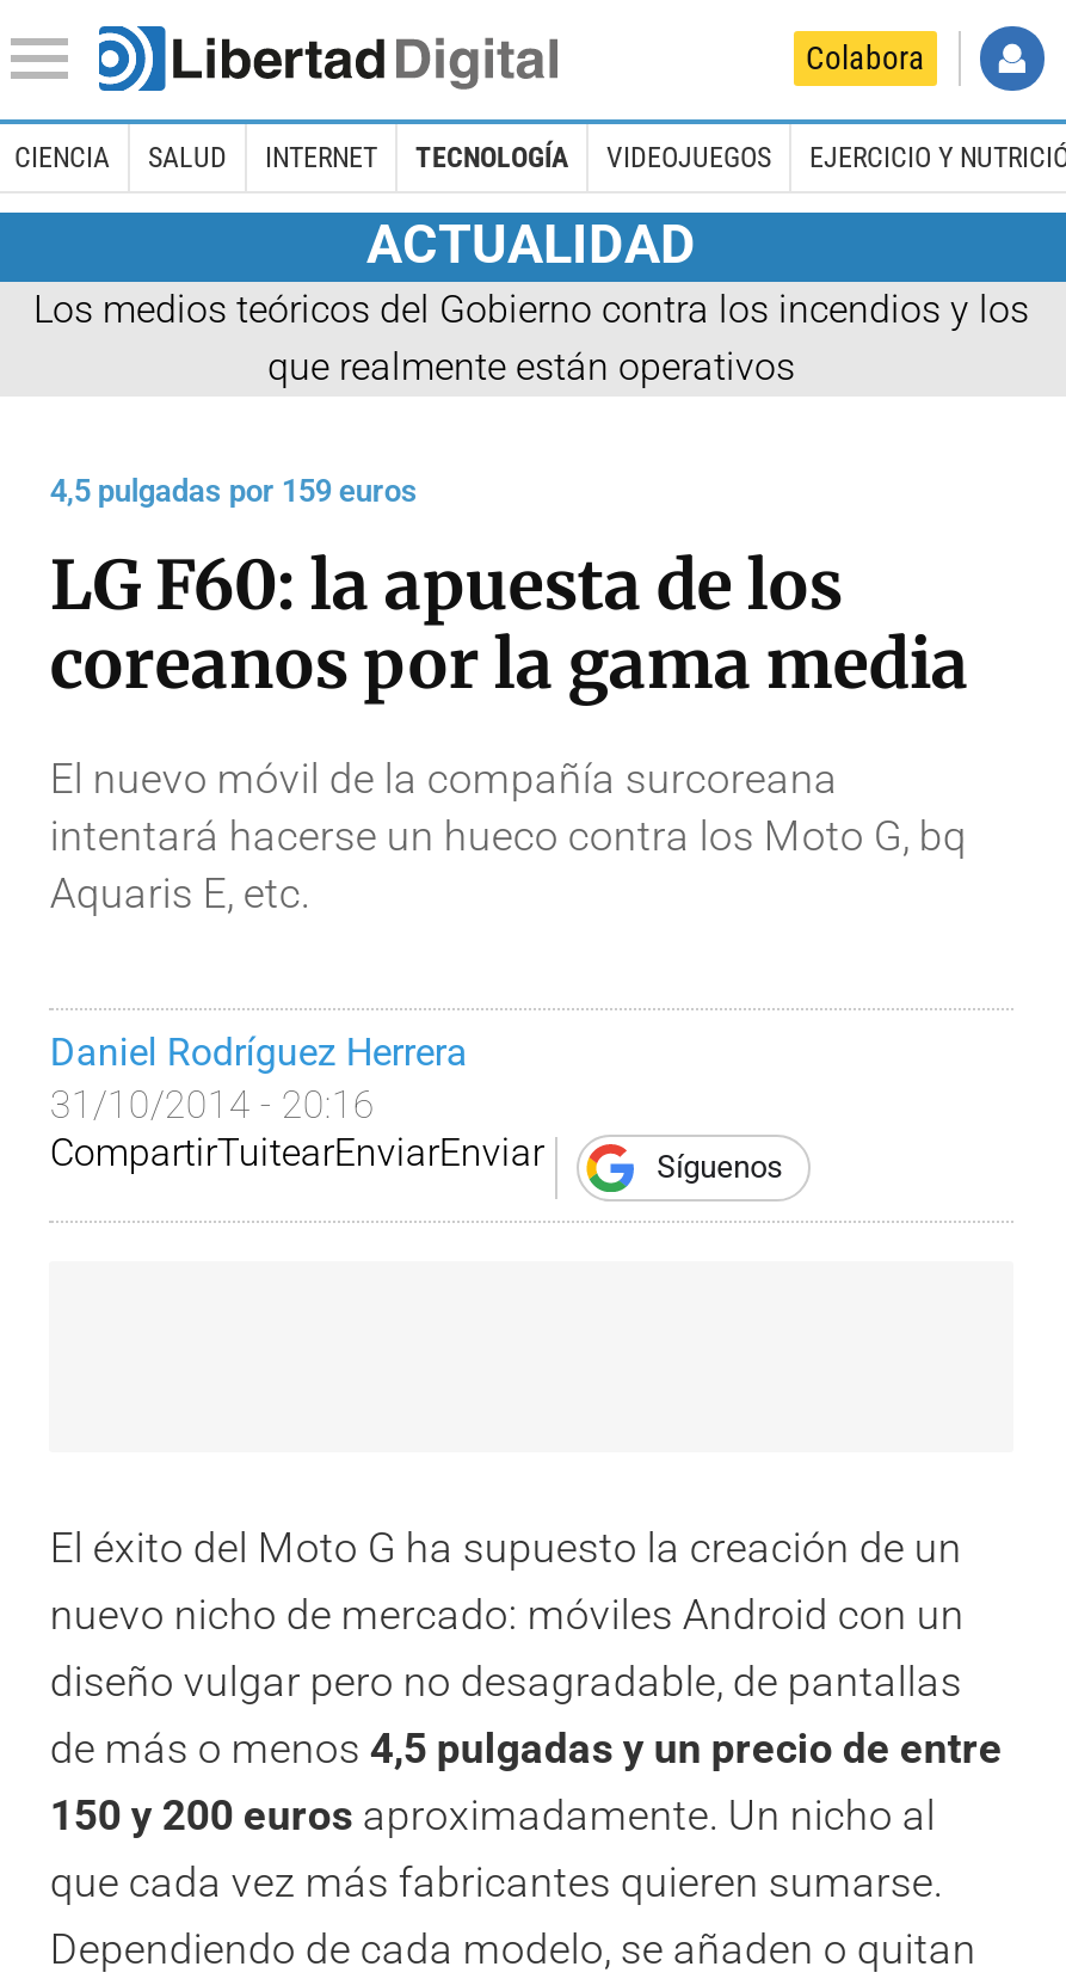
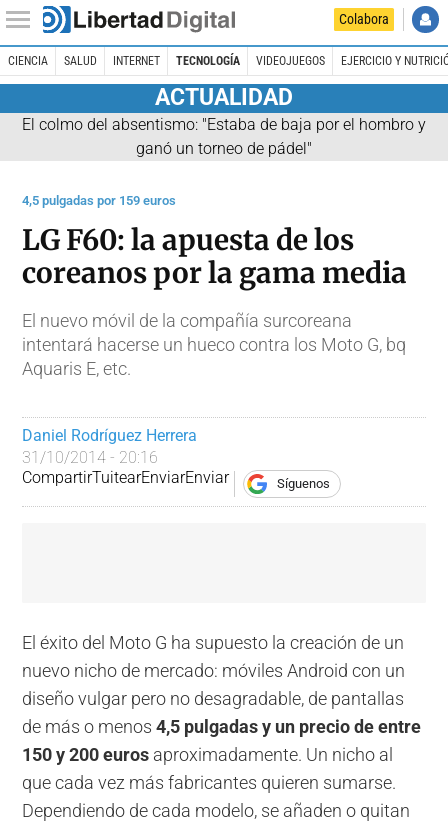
[33,286,1029,388] Los medios teóricos del Gobierno contra los incendios y los | que realmente están operativos -> [22,115,426,158] El colmo del absentismo: "Estaba de baja por el hombro y | ganó un torneo de pádel"

